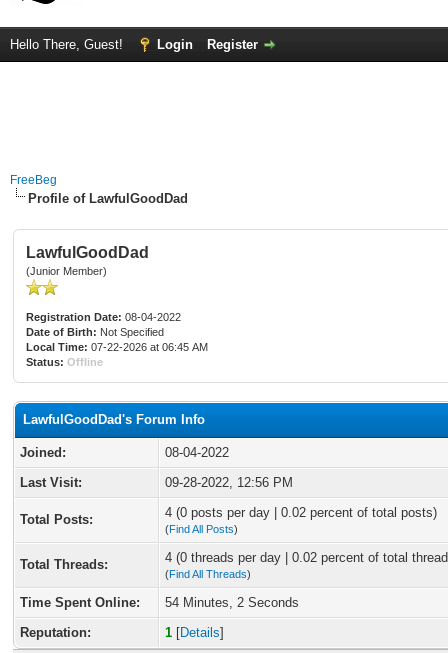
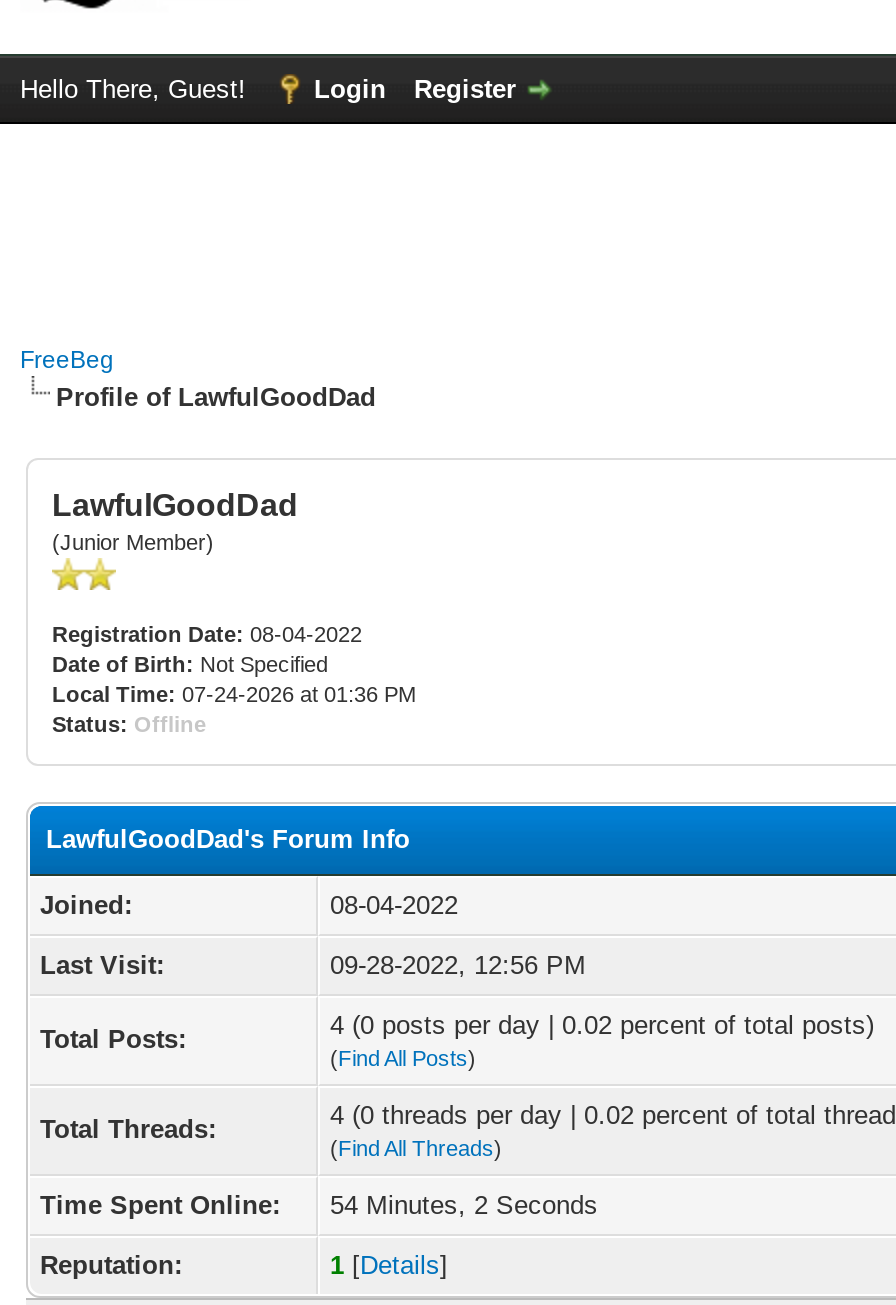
[26,341,208,353] Local Time: 07-22-2026 at 06:45 AM -> [52,682,416,706] Local Time: 07-24-2026 at 01:36 PM

